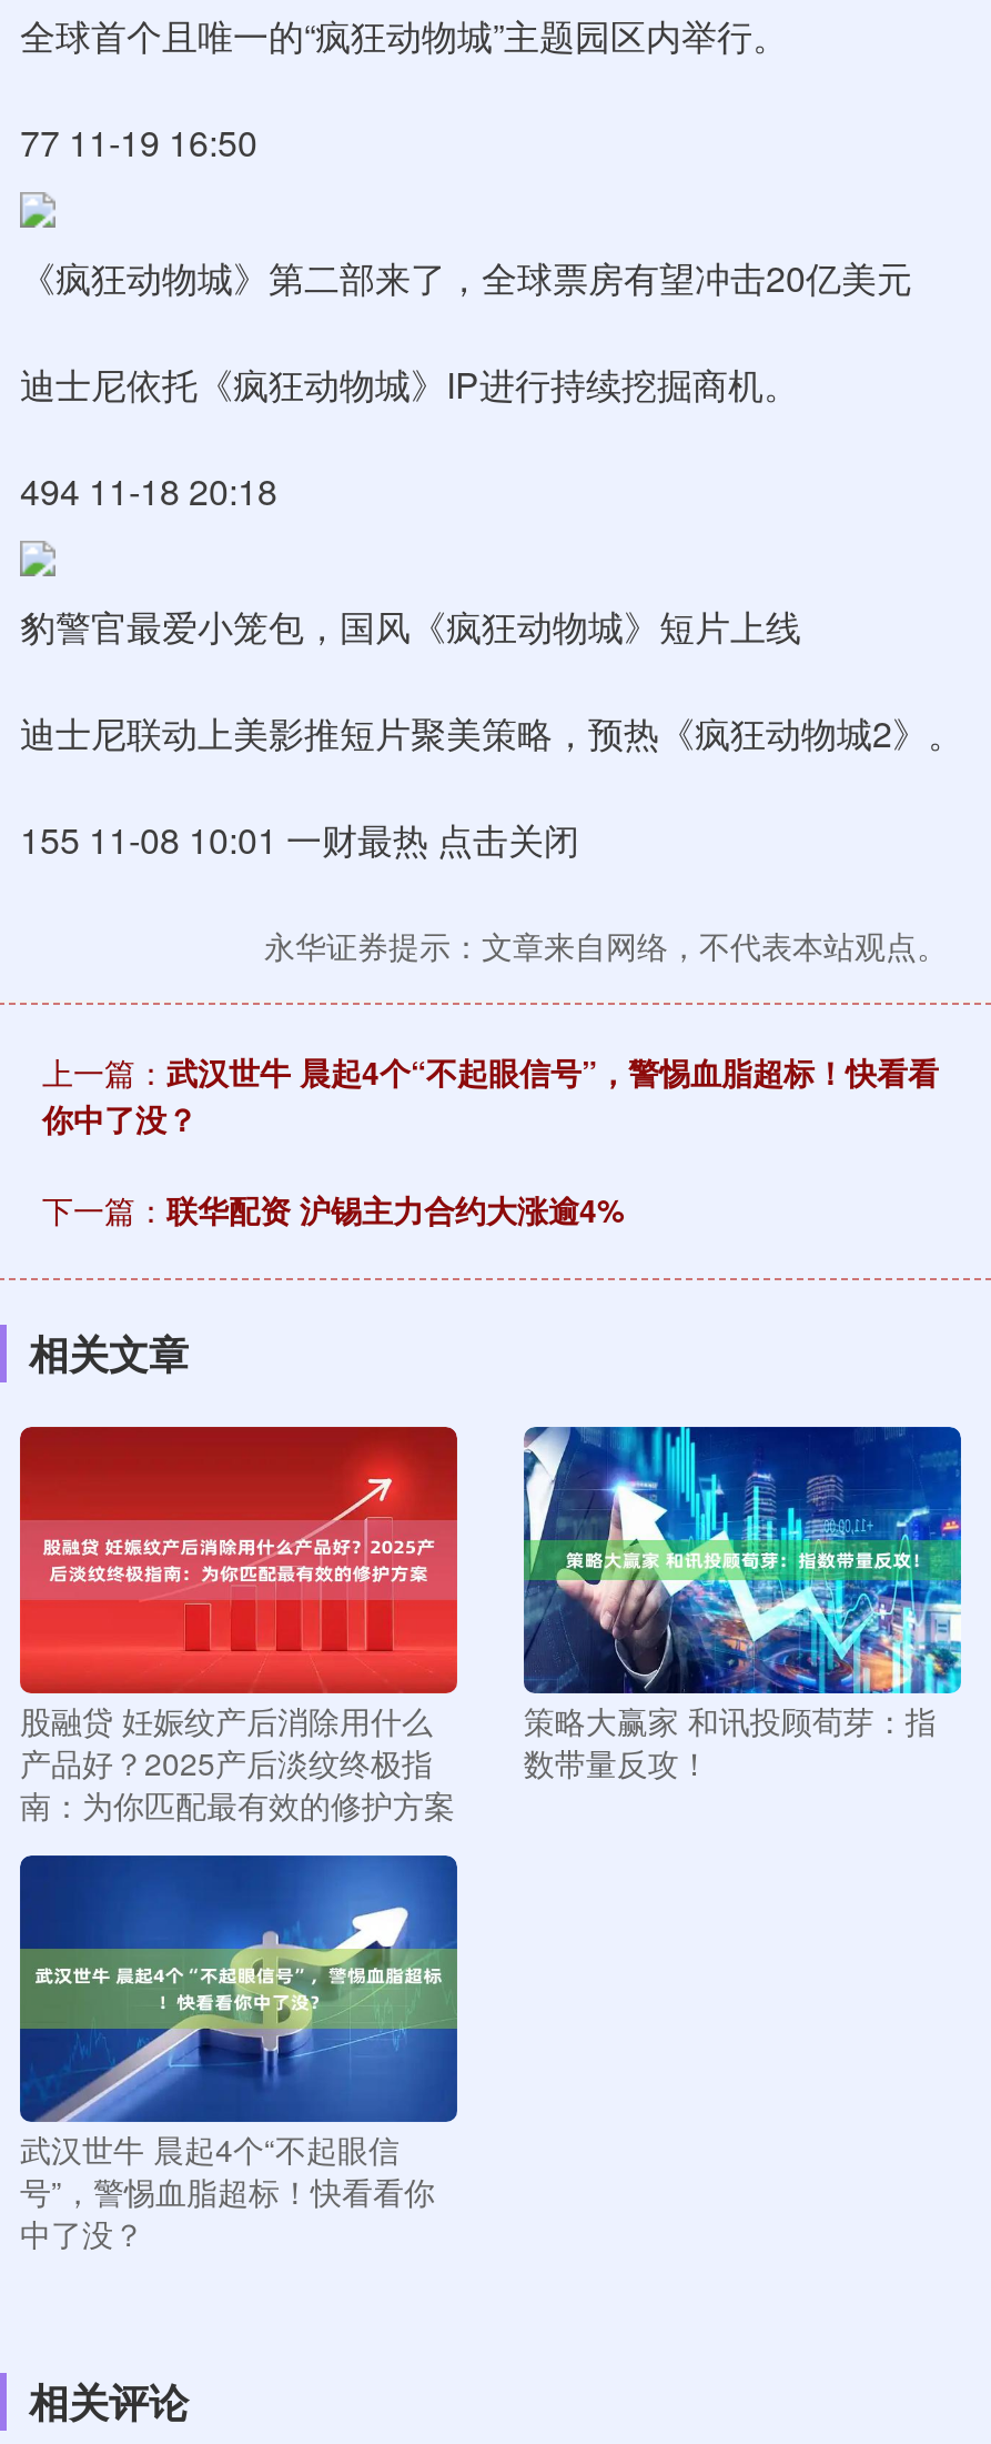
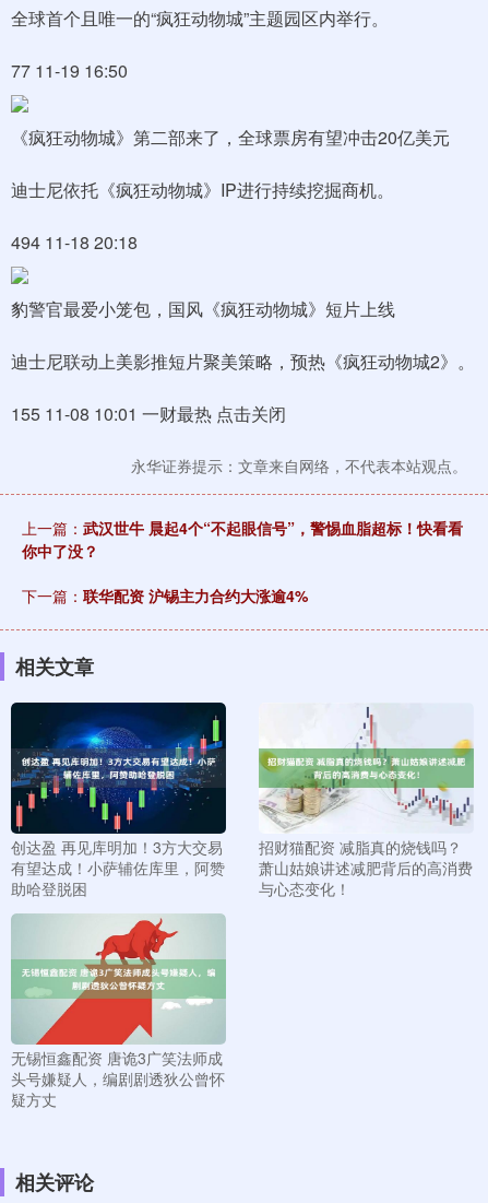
[18,1425,459,1827] [image] | 股融贷 妊娠纹产后消除用什么 | 产品好？2025产后淡纹终极指 | 南：为你匹配最有效的修护方案 -> [10,701,227,900] [image] | 创达盈 再见库明加！3方大交易 | 有望达成！小萨辅佐库里，阿赞 | 助哈登脱困
[522,1425,963,1785] [image] | 策略大赢家 和讯投顾荀芽：指 | 数带量反攻！ -> [258,703,474,900] [image] | 招财猫配资 减脂真的烧钱吗？ | 萧山姑娘讲述减肥背后的高消费 | 与心态变化！
[18,1853,457,2256] [image] | 武汉世牛 晨起4个“不起眼信 | 号”，警惕血脂超标！快看看你 | 中了没？ -> [11,913,225,1110] [image] | 无锡恒鑫配资 唐诡3广笑法师成 | 头号嫌疑人，编剧剧透狄公曾怀 | 疑方丈

